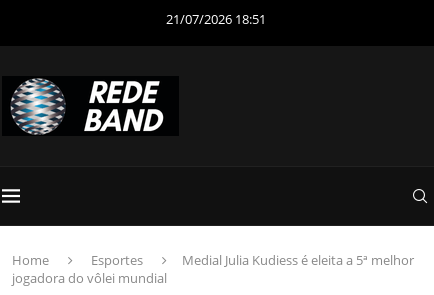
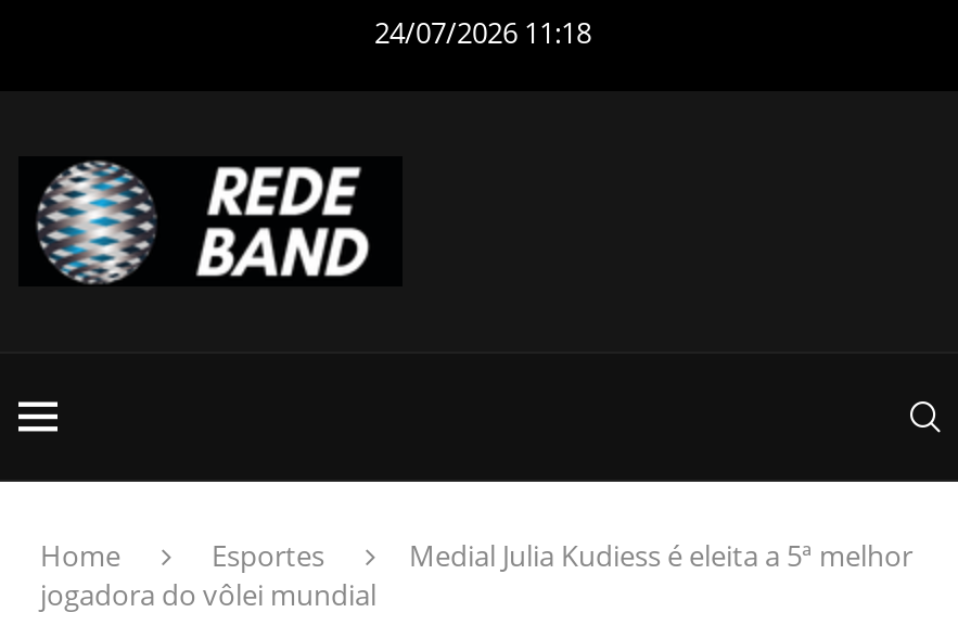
[166,10,266,28] 21/07/2026 18:51 -> [374,13,591,52] 24/07/2026 11:18

